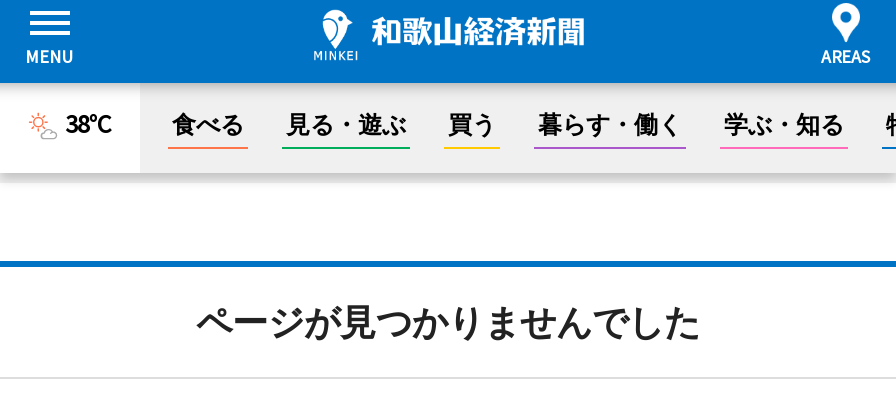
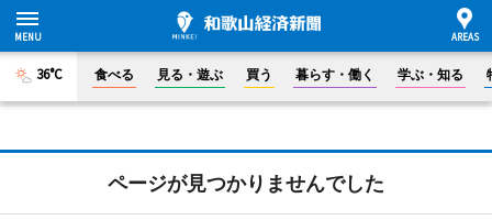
[65,108,113,142] 38°C -> [36,65,62,84] 36°C

